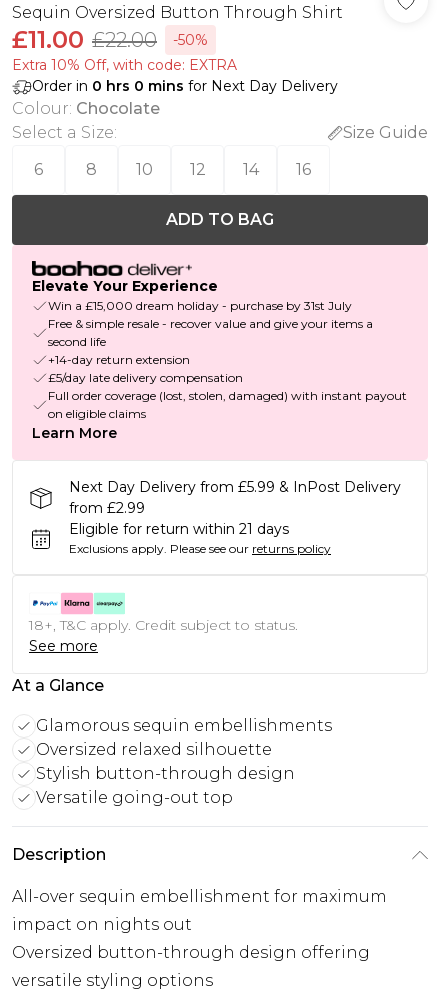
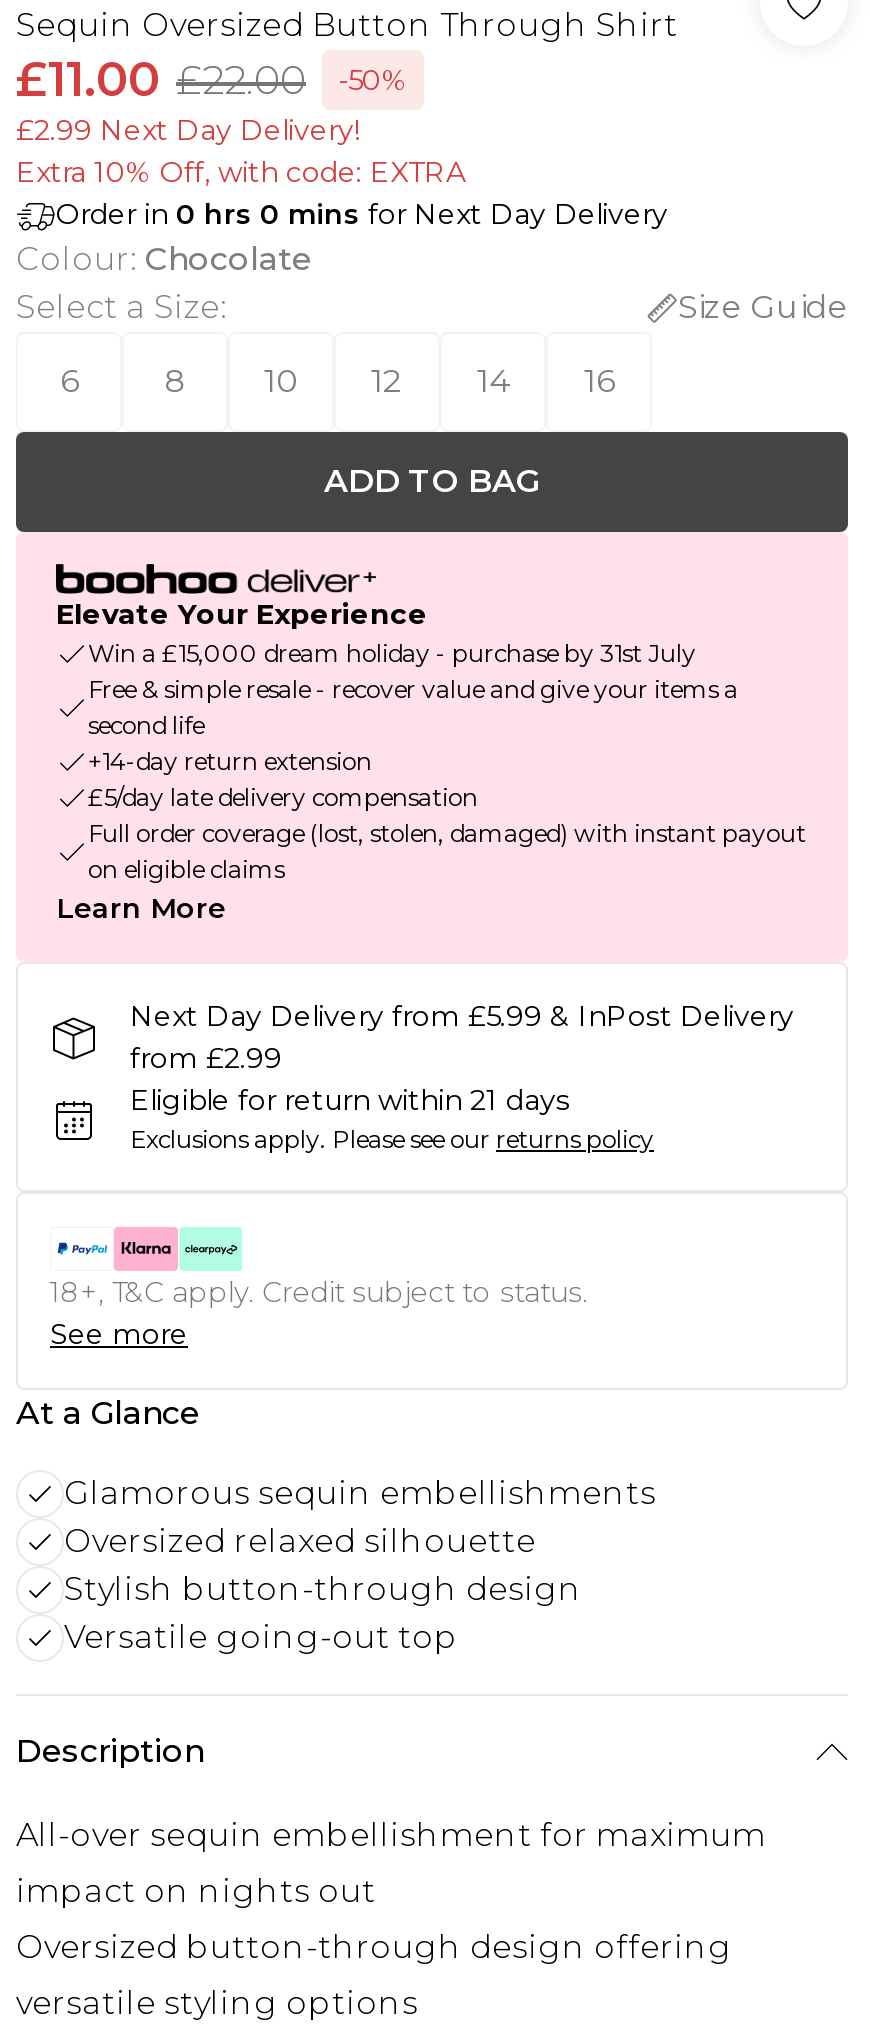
none -> [16,112,360,148] £2.99 Next Day Delivery!

